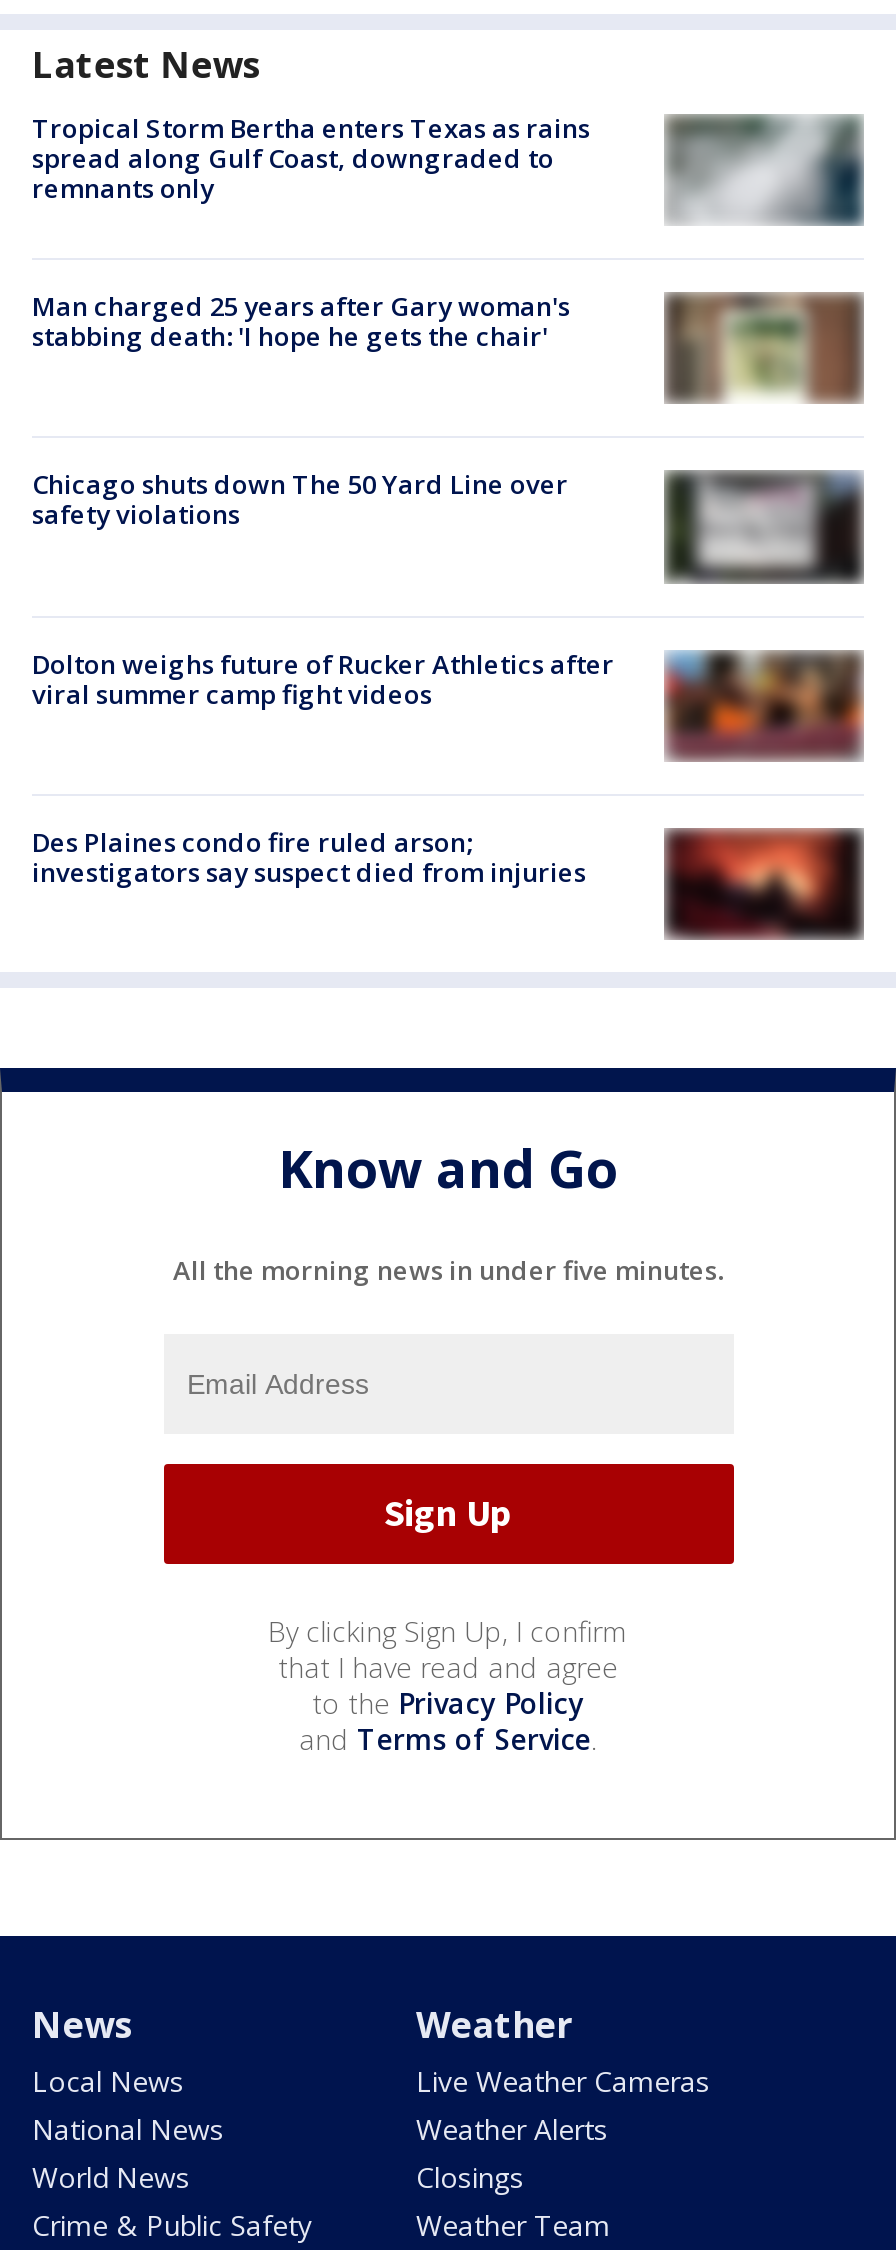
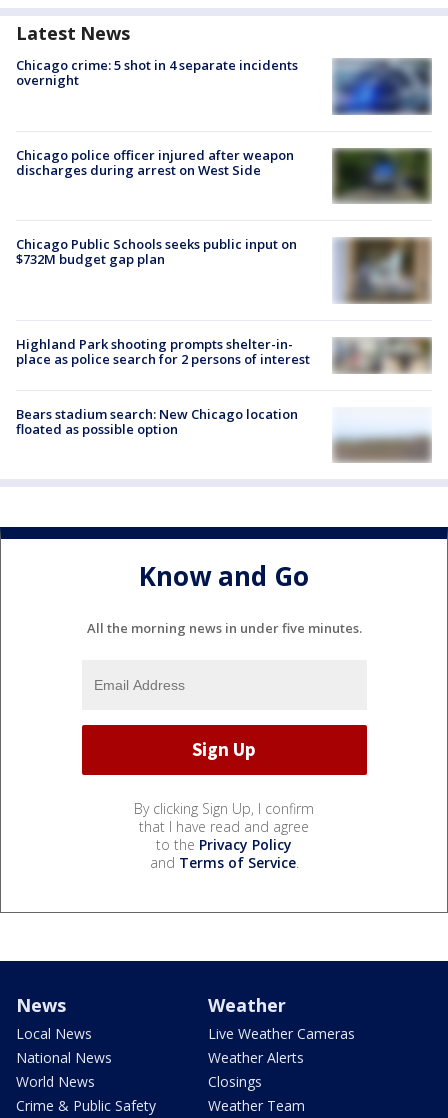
[32,110,860,225] [image] | Tropical Storm Bertha enters Texas as rains | spread along Gulf Coast, downgraded to | remnants only -> [16,56,430,115] [image] | Chicago crime: 5 shot in 4 separate incidents | overnight
[32,288,570,354] Man charged 25 years after Gary woman's | stabbing death: 'I hope he gets the chair' -> [16,146,294,179] Chicago police officer injured after weapon | discharges during arrest on West Side
[678,295,850,403] [image] -> [339,150,426,204] [image]
[32,467,568,533] Chicago shuts down The 50 Yard Line over | safety violations -> [16,235,297,268] Chicago Public Schools seeks public input on | $732M budget gap plan
[664,469,864,605] [image] -> [333,237,432,305] [image]
[32,645,866,763] [image] | Dolton weighs future of Rucker Athletics after | viral summer camp fight videos -> [16,327,432,374] [image] | Highland Park shooting prompts shelter-in- | place as police search for 2 persons of interest
[32,824,866,941] [image] | Des Plaines condo fire ruled arson; | investigators say suspect died from injuries -> [16,405,432,463] [image] | Bears stadium search: New Chicago location | floated as possible option

